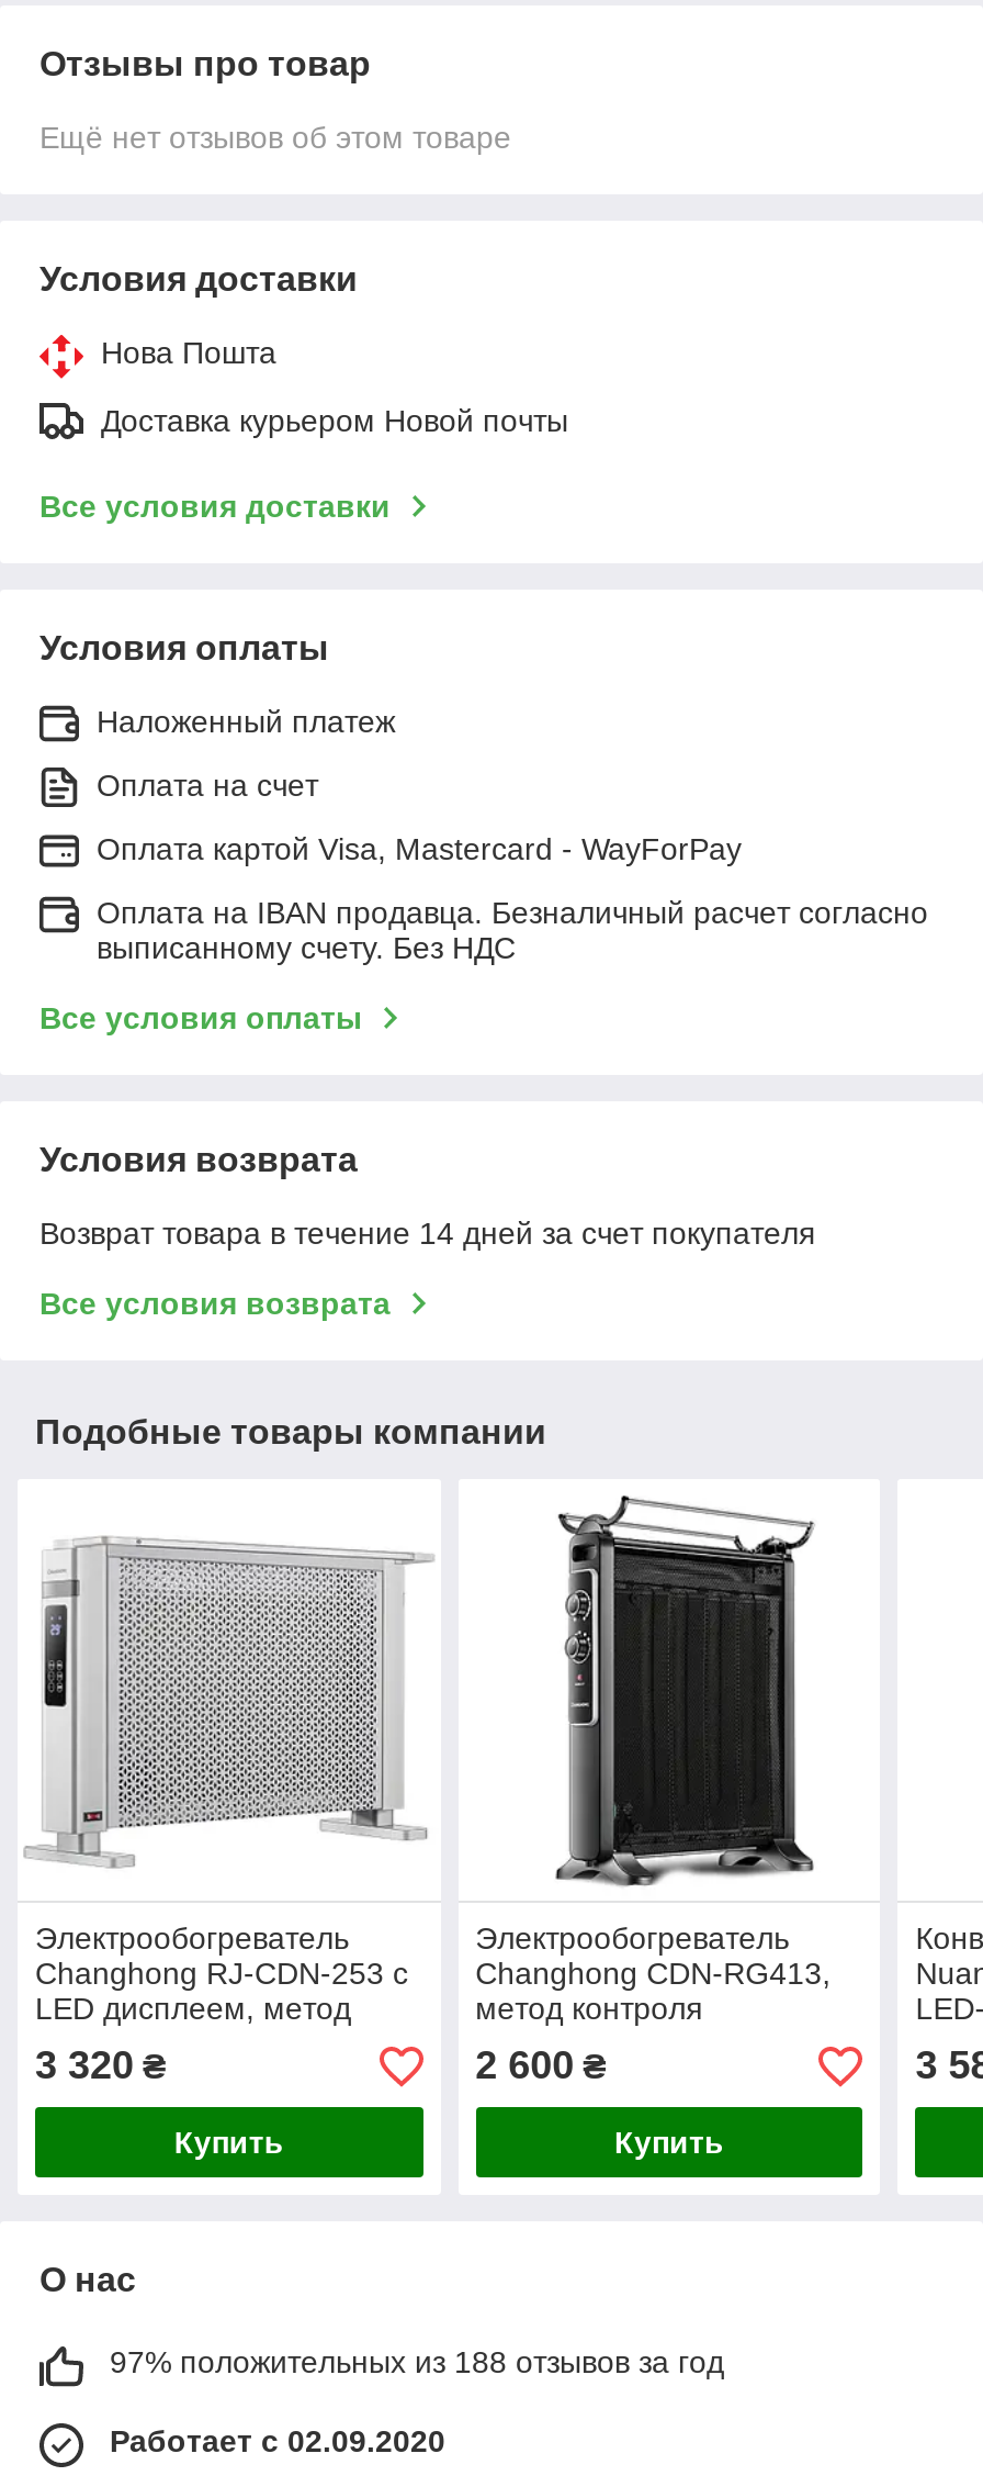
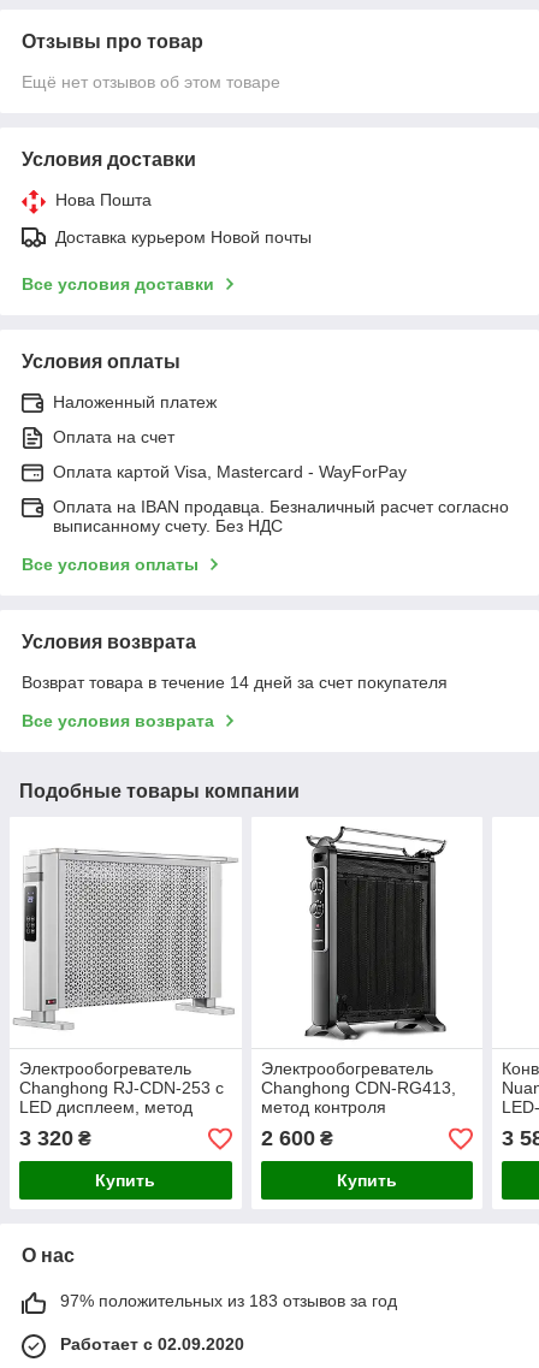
[110,2345,724,2380] 97% положительных из 188 отзывов за год -> [60,1291,397,1311] 97% положительных из 183 отзывов за год

